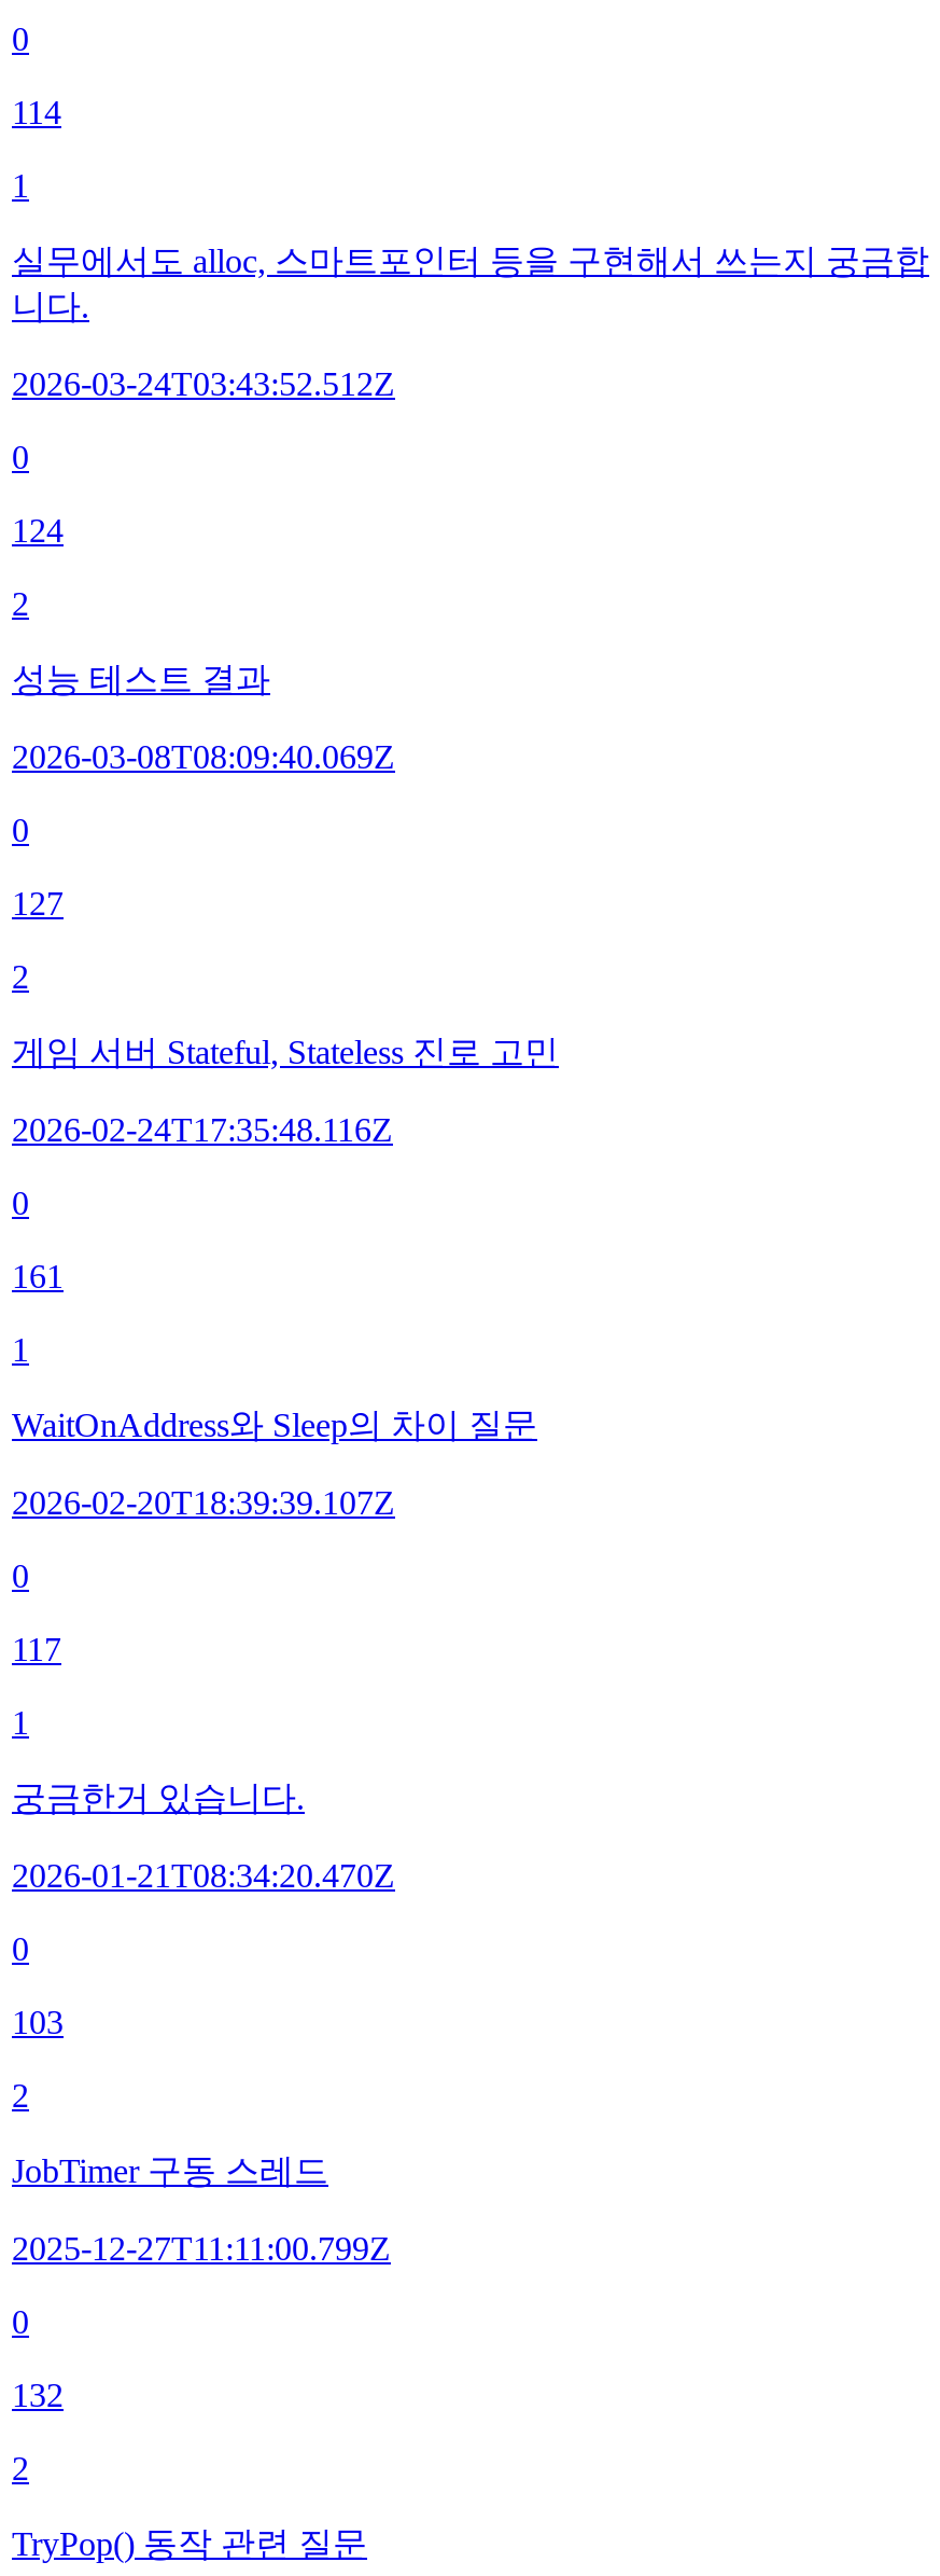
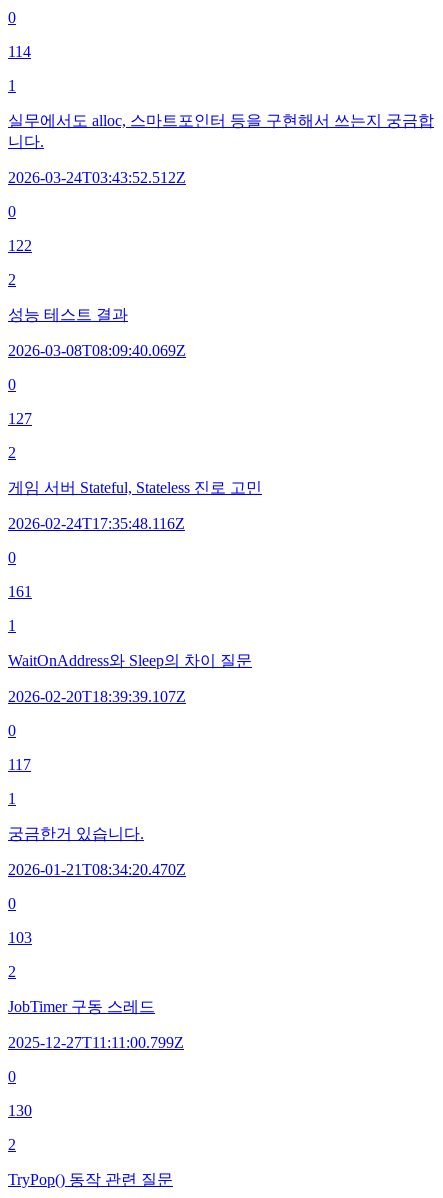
[12,512,64,548] 124 -> [8,237,32,254] 122
[12,2376,64,2413] 132 -> [8,1102,32,1119] 130

